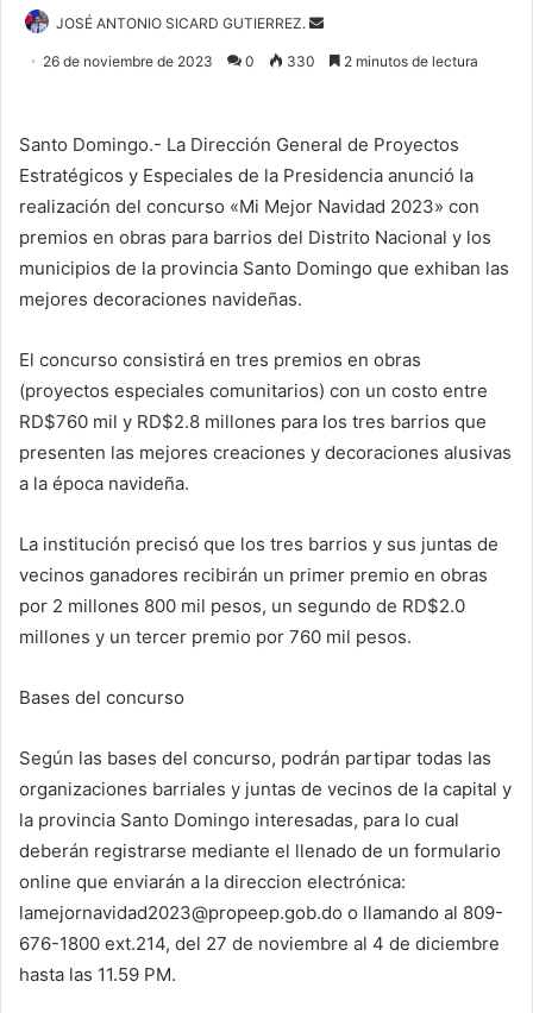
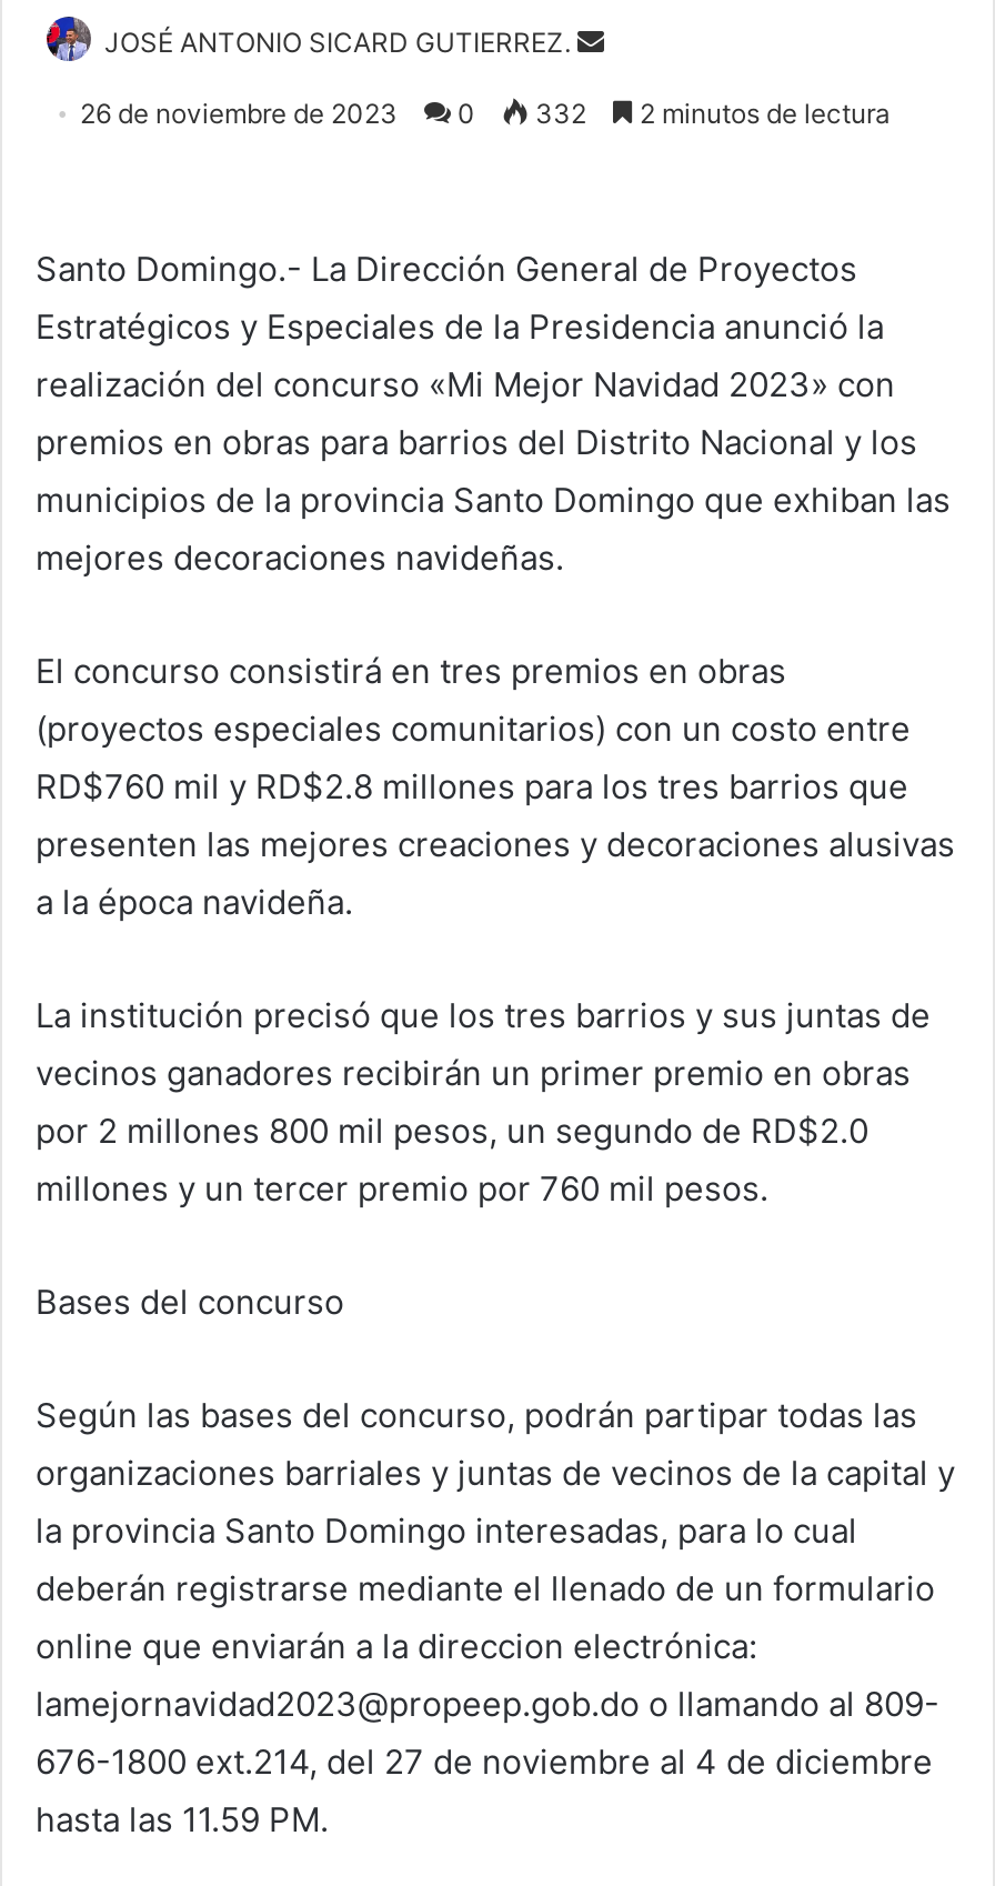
[43,52,478,70] 26 de noviembre de 2023 0 330 2 minutos de lectura -> [80,96,891,130] 26 de noviembre de 2023 0 332 2 minutos de lectura

